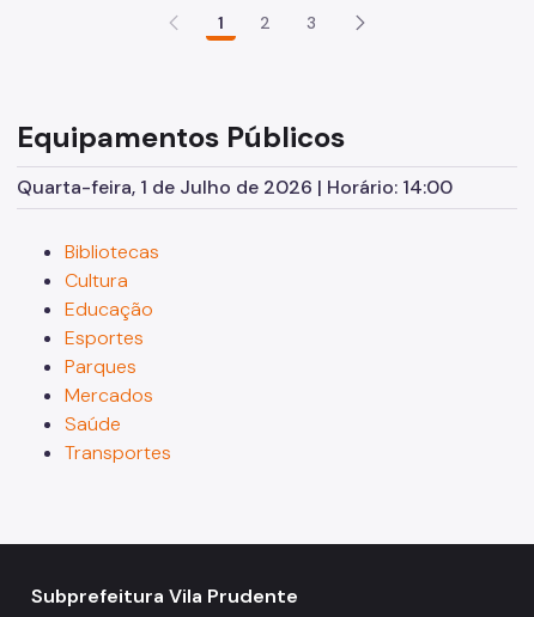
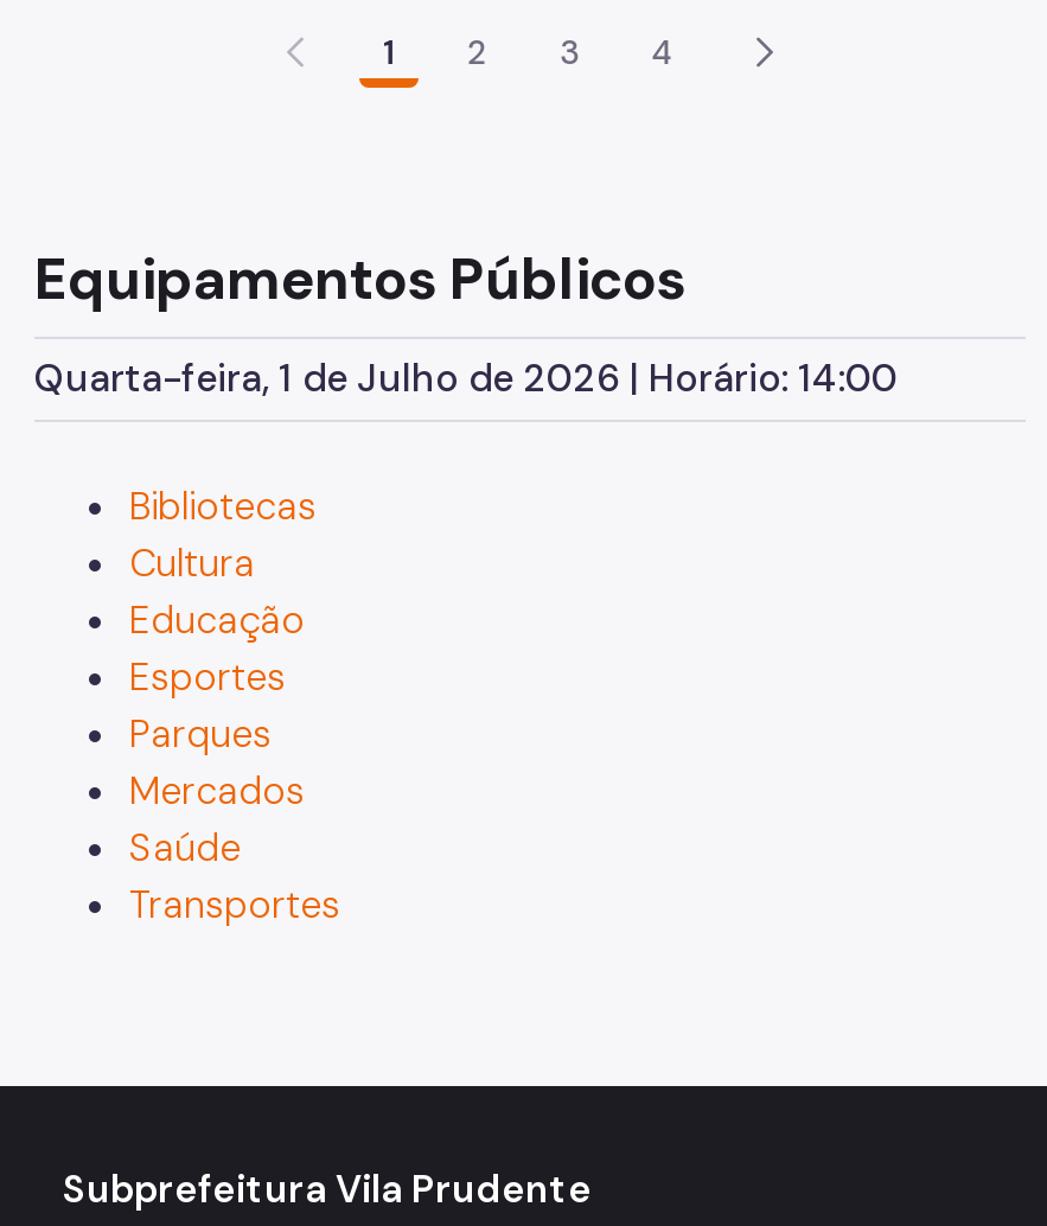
none -> [651,31,676,73] 4

